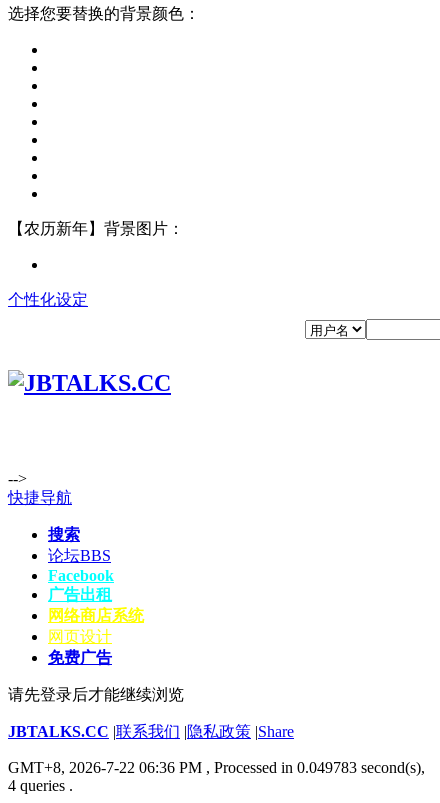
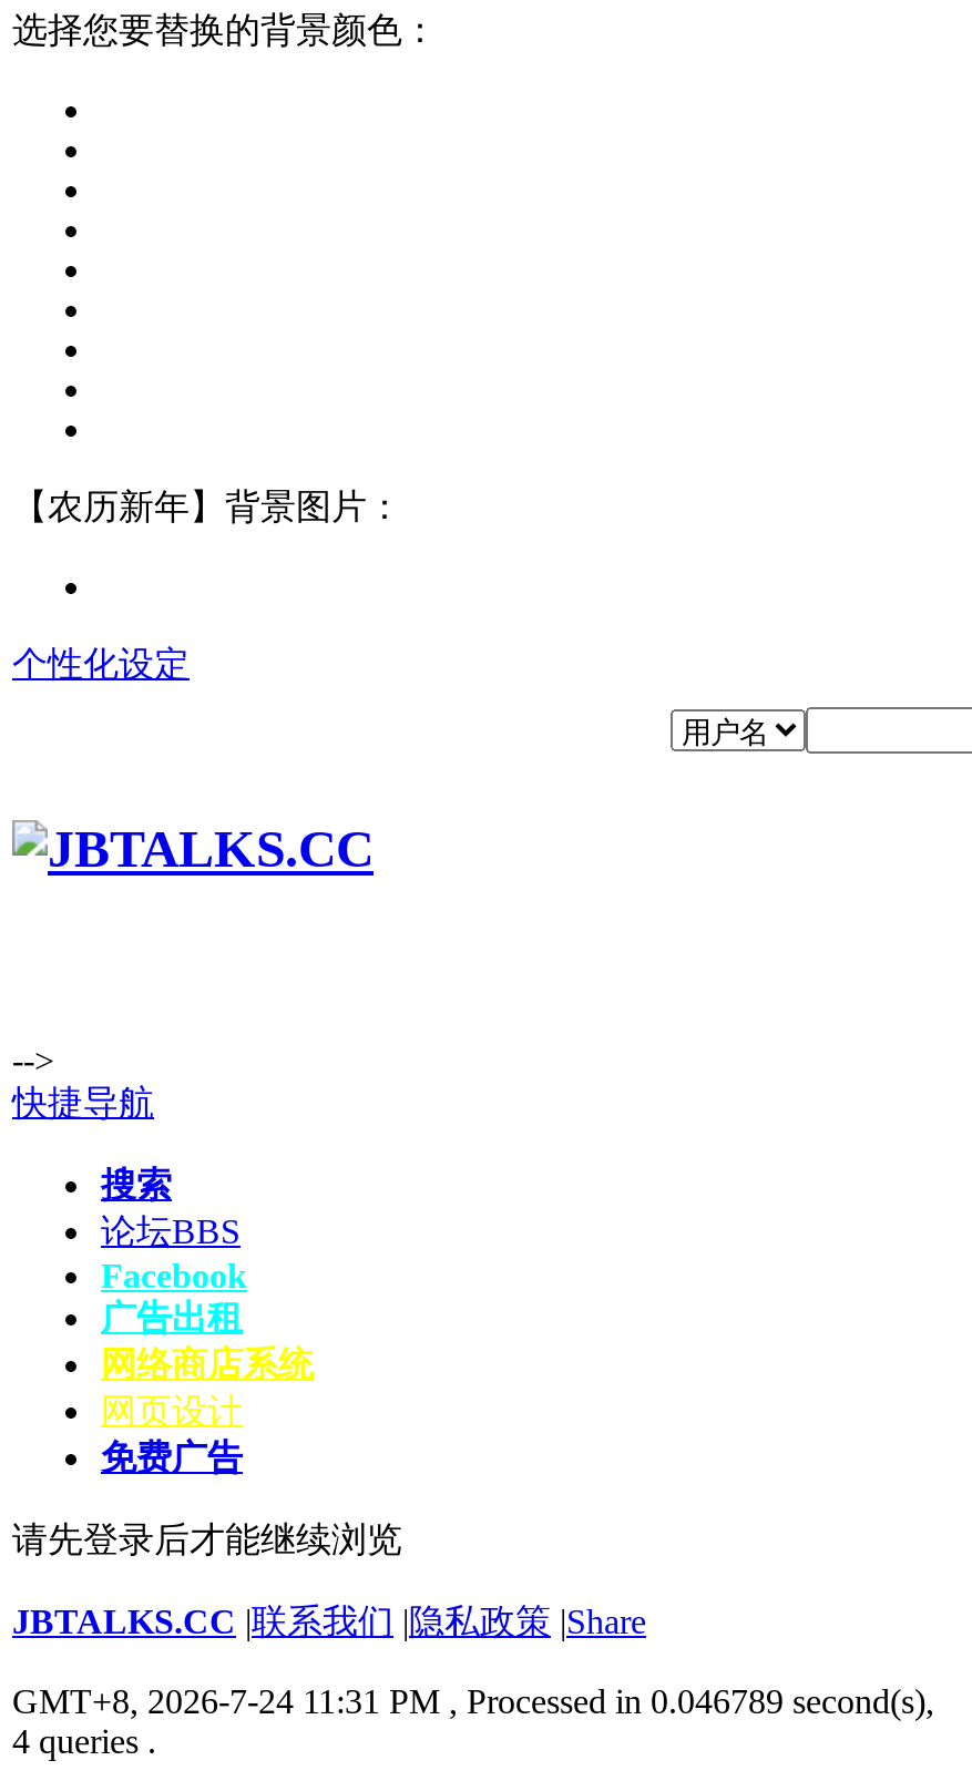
[8,759,425,776] GMT+8, 2026-7-22 06:36 PM, Processed in 0.049783 second(s), -> [12,1682,934,1720] GMT+8, 2026-7-24 11:31 PM, Processed in 0.046789 second(s),

